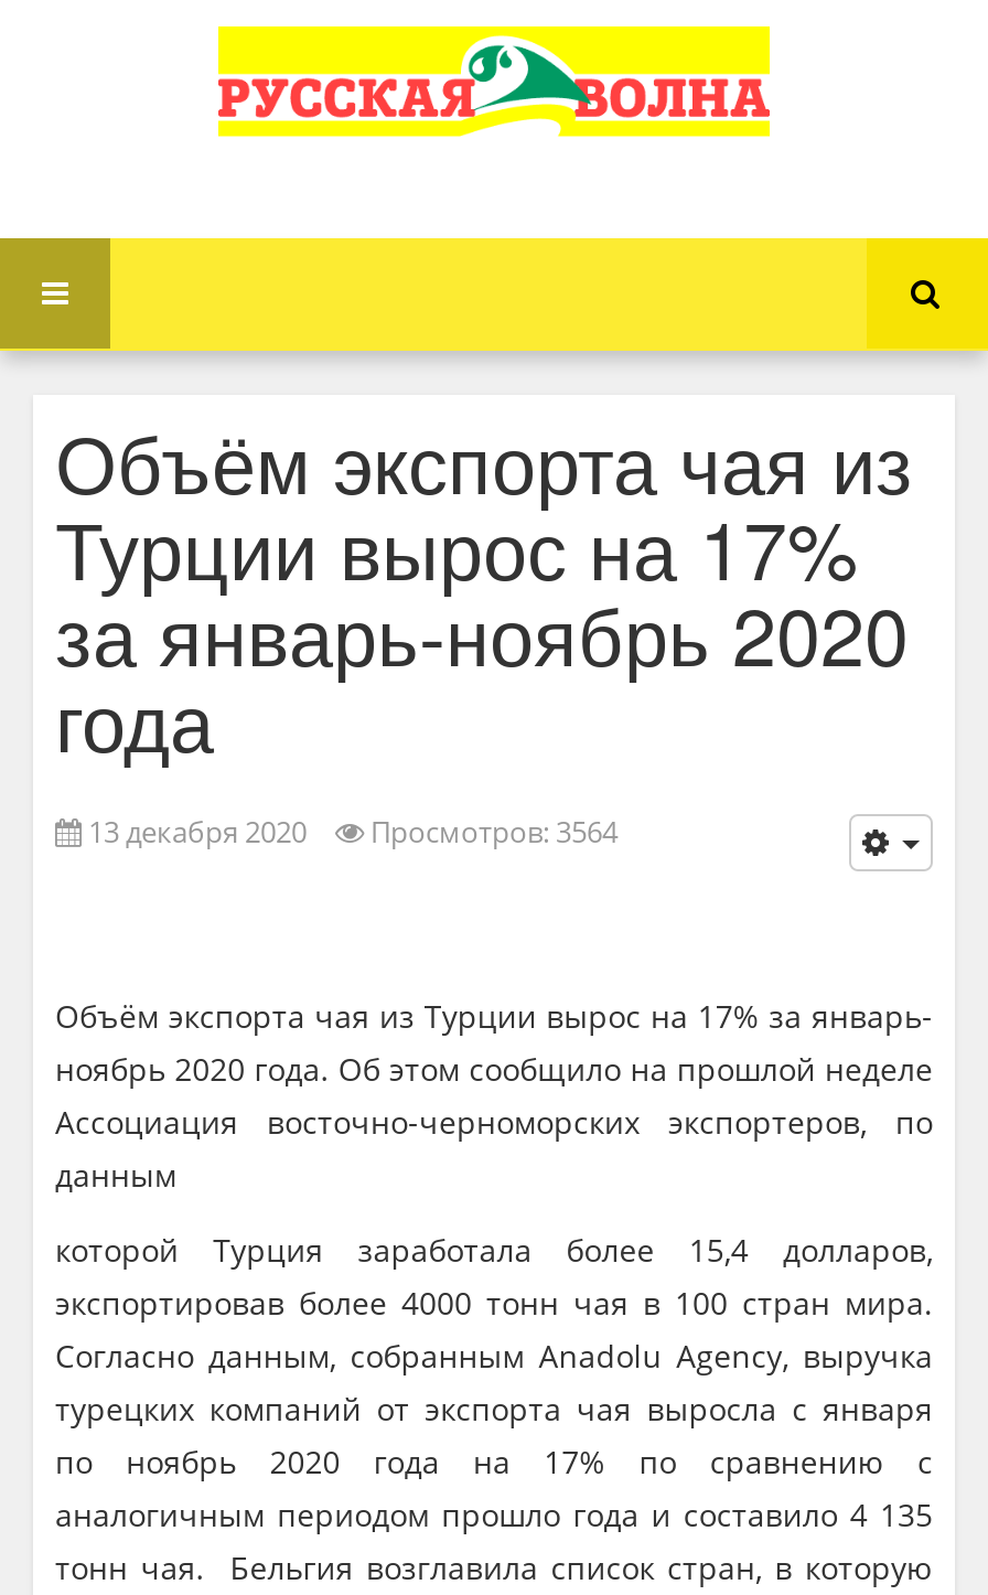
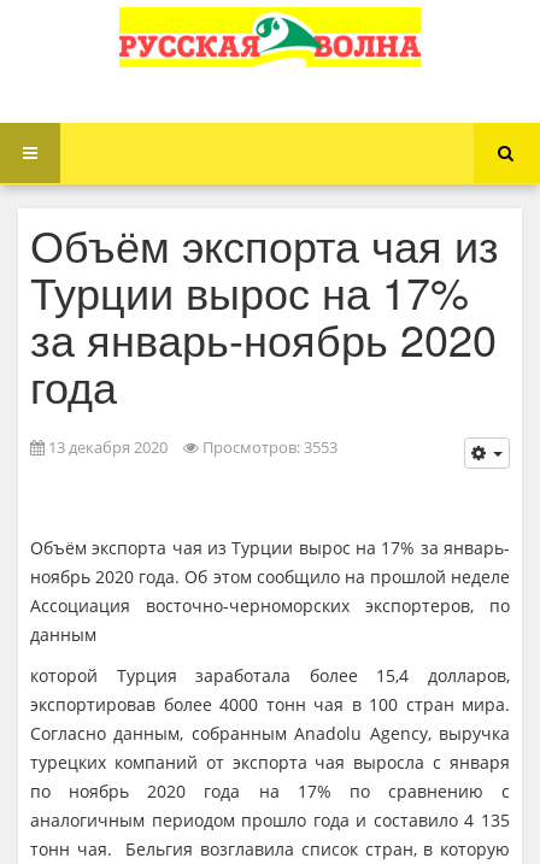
[88,812,617,852] 13 декабря 2020 Просмотров: 3564 -> [48,436,337,458] 13 декабря 2020 Просмотров: 3553

